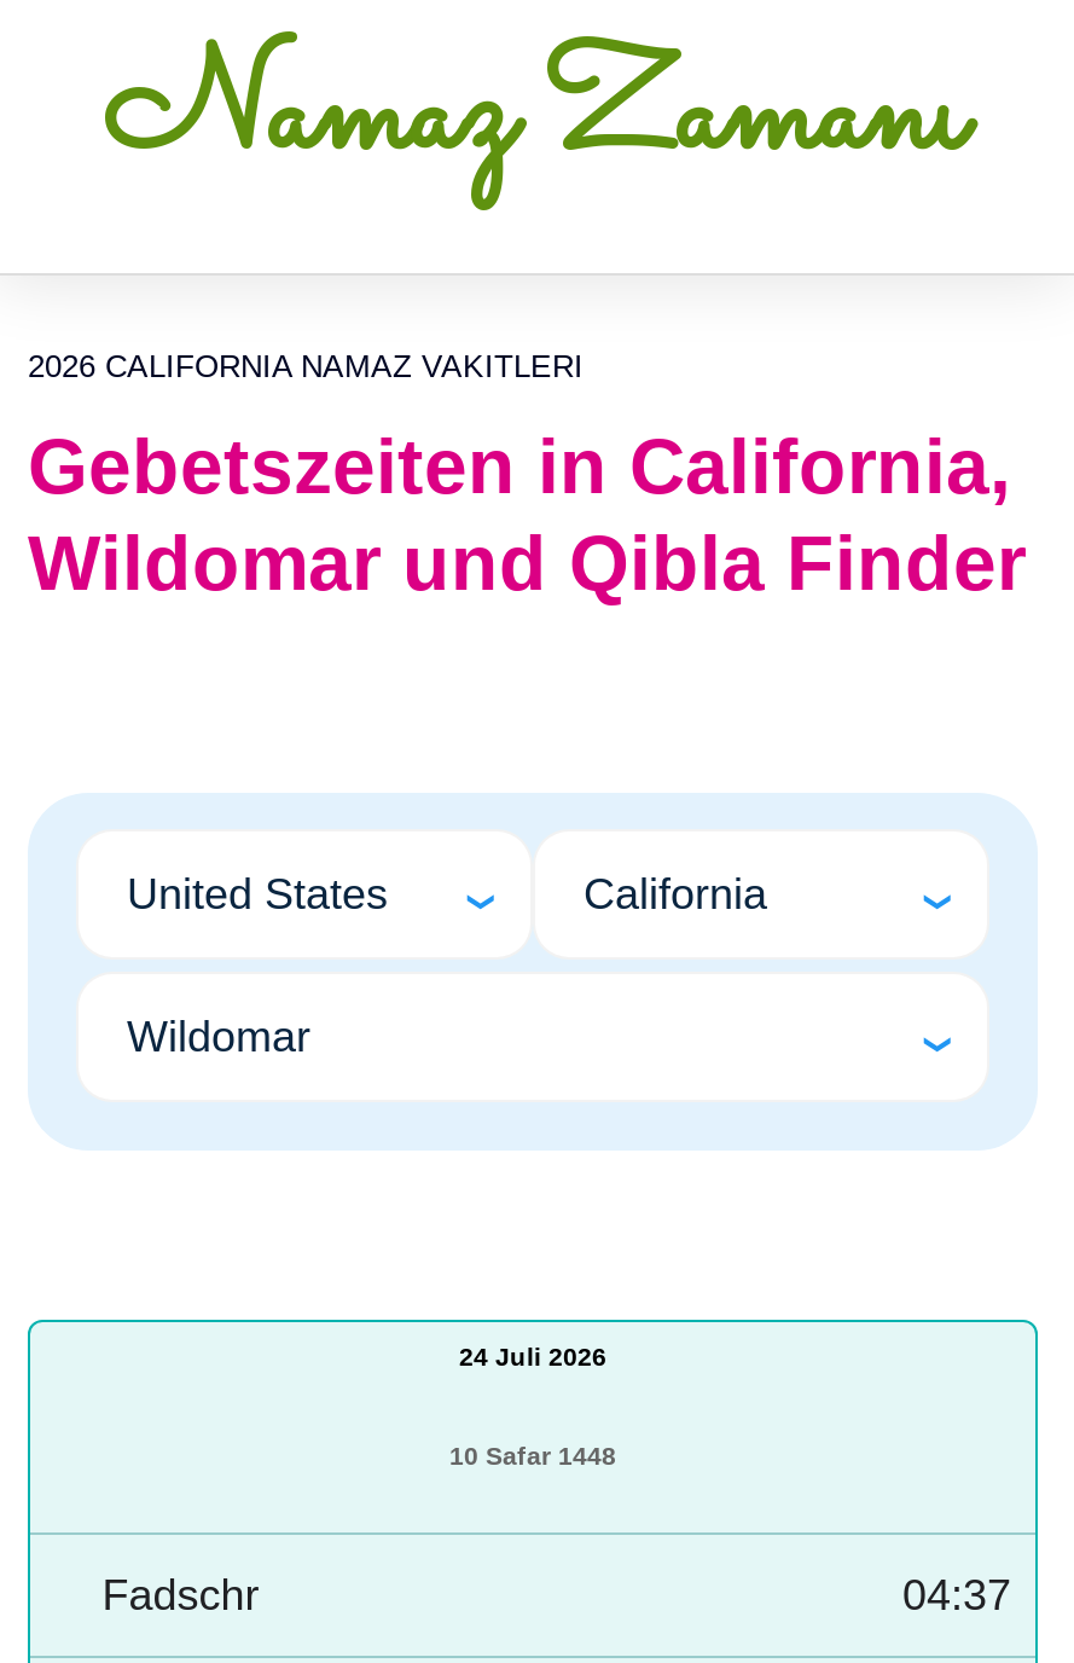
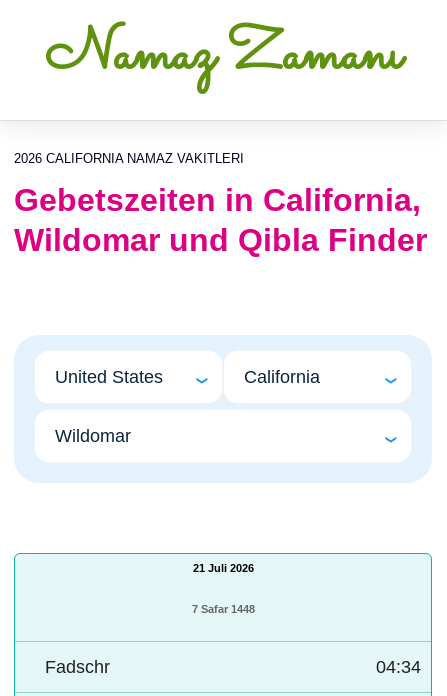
[459,1342,606,1371] 24 Juli 2026 -> [192,562,253,574] 21 Juli 2026
[449,1441,616,1470] 10 Safar 1448 -> [191,603,254,615] 7 Safar 1448
[902,1571,1011,1619] 04:37 -> [376,657,421,677] 04:34

